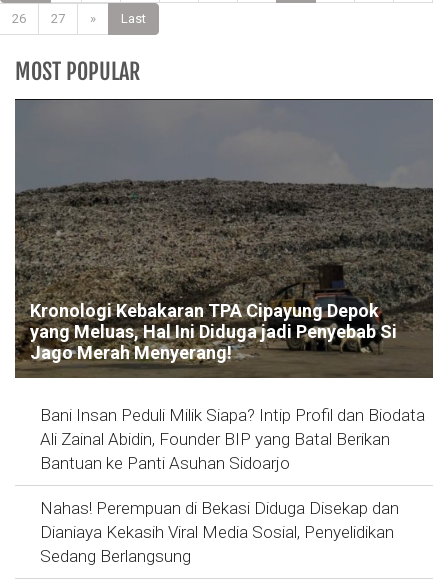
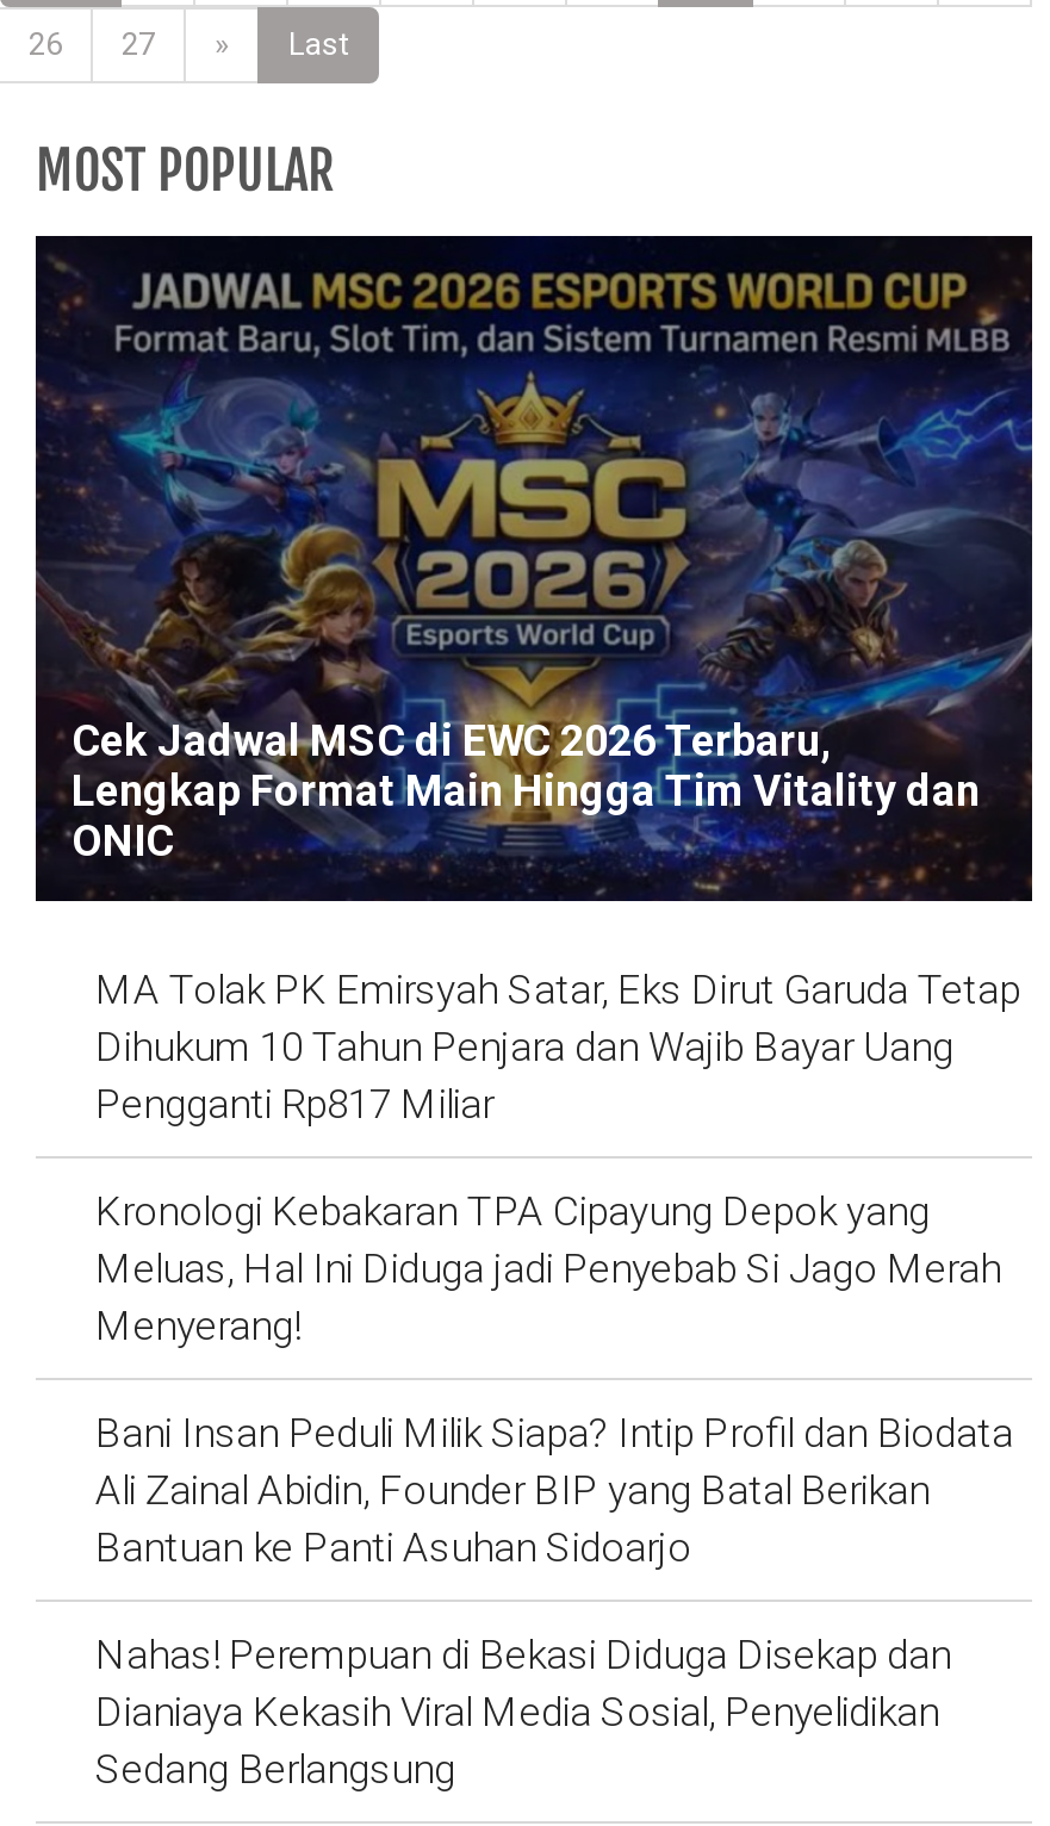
[14,99,434,378] [image] | Kronologi Kebakaran TPA Cipayung Depok | yang Meluas, Hal Ini Diduga jadi Penyebab Si | Jago Merah Menyerang! -> [36,238,1035,1348] [image] | Cek Jadwal MSC di EWC 2026 Terbaru, | Lengkap Format Main Hingga Tim Vitality dan | ONIC | MA Tolak PK Emirsyah Satar, Eks Dirut Garuda Tetap | Dihukum 10 Tahun Penjara dan Wajib Bayar Uang | Pengganti Rp817 Miliar | Kronologi Kebakaran TPA Cipayung Depok yang | Meluas, Hal Ini Diduga jadi Penyebab Si Jago Merah | Menyerang!

